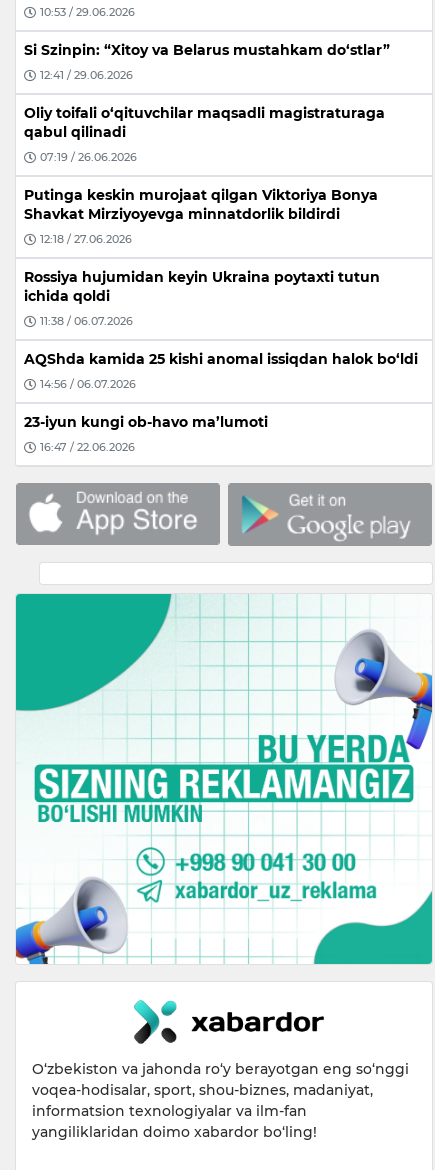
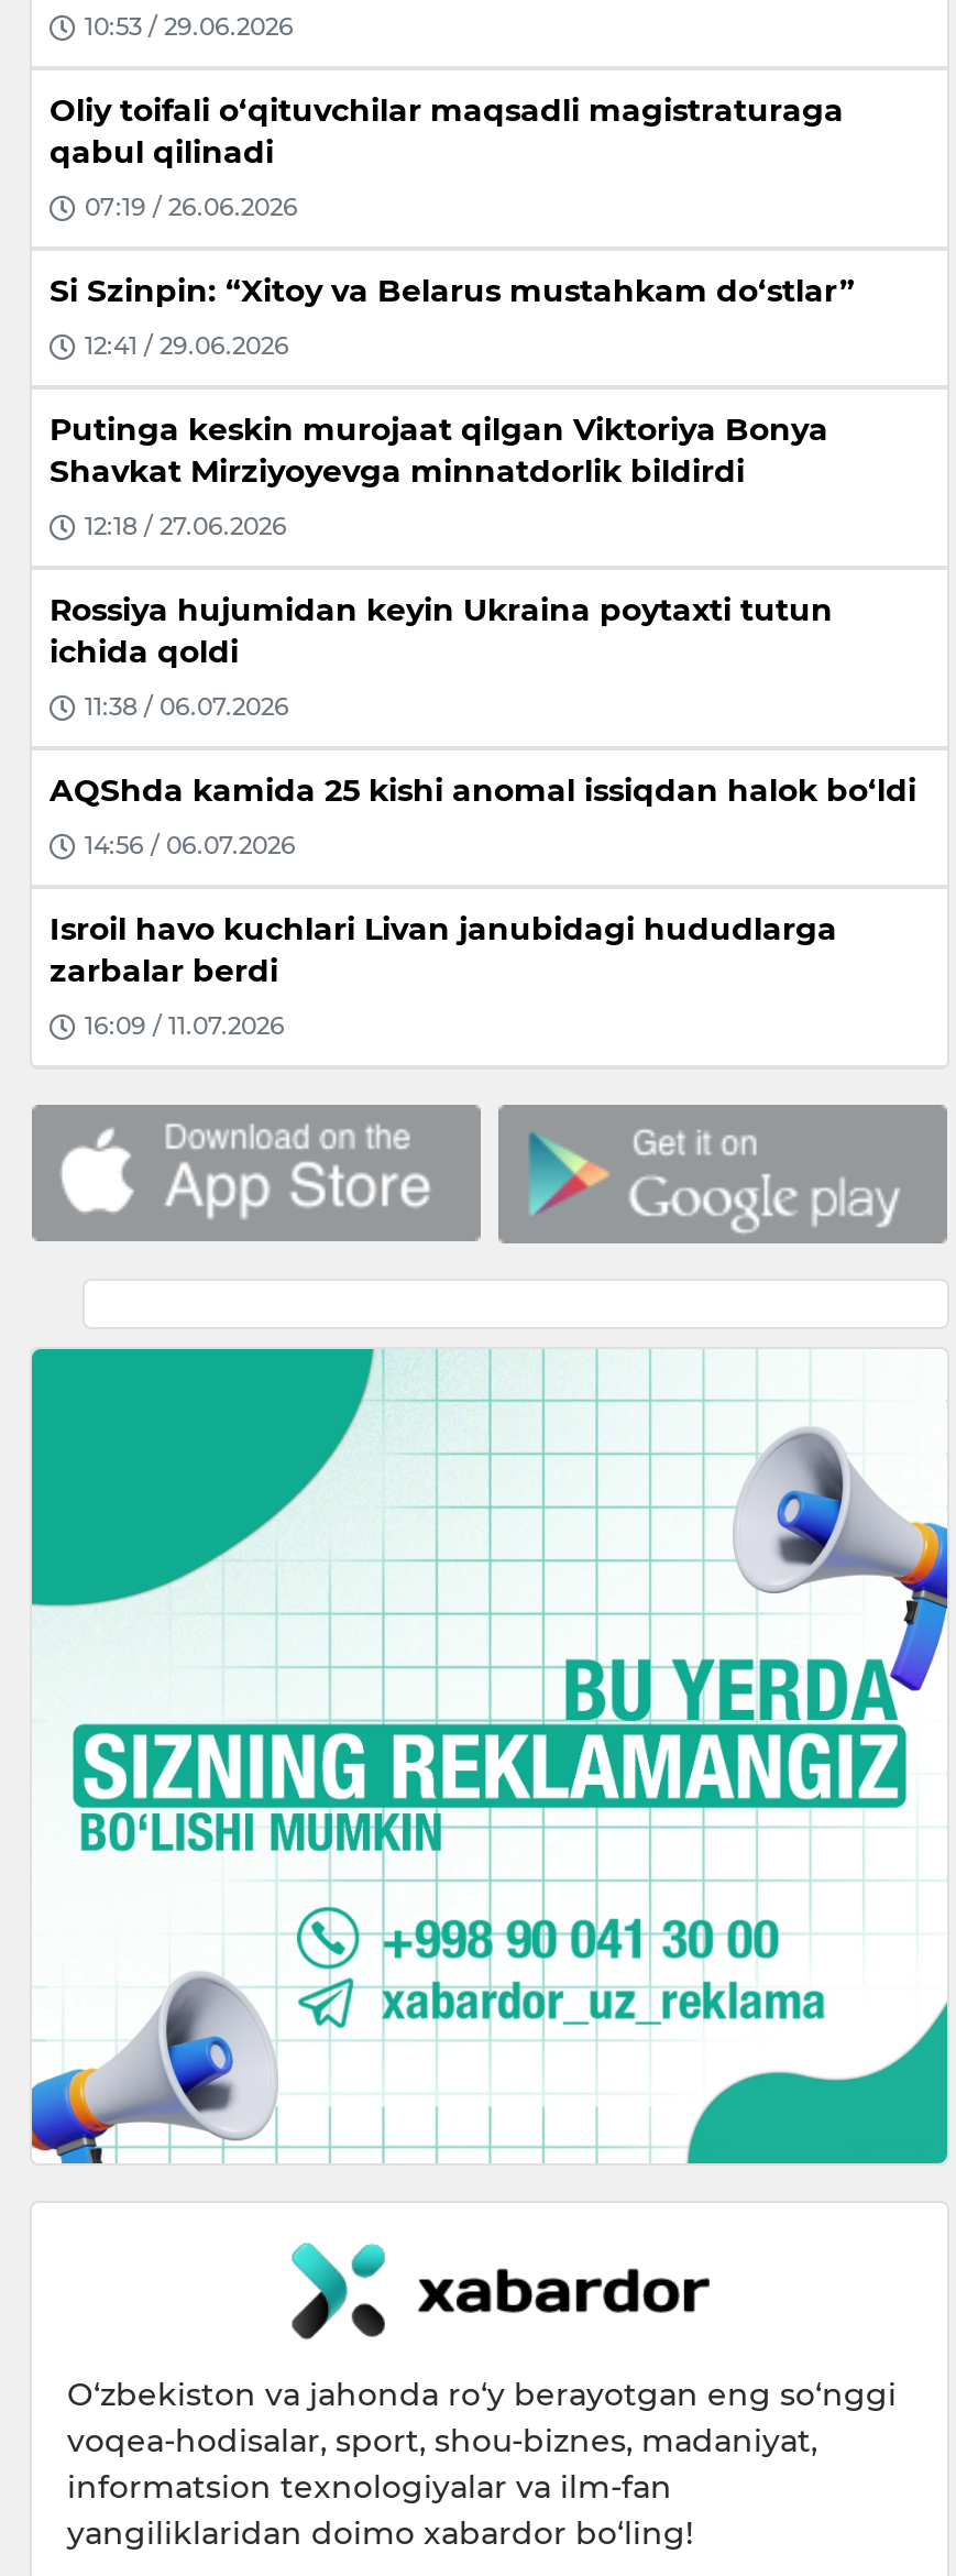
moved [24,41,390,82] -> [50,270,855,361]: Si Szinpin: “Xitoy va Belarus mustahkam do‘stlar” | 12:41 / 29.06.2026
moved [24,104,385,164] -> [50,90,844,223]: Oliy toifali o‘qituvchilar maqsadli magistraturaga | qabul qilinadi | 07:19 / 26.06.2026
[24,413,268,431] 23-iyun kungi ob-havo ma’lumoti -> [50,908,837,990] Isroil havo kuchlari Livan janubidagi hududlarga | zarbalar berdi
[40,440,135,454] 16:47 / 22.06.2026 -> [85,1011,285,1041] 16:09 / 11.07.2026

